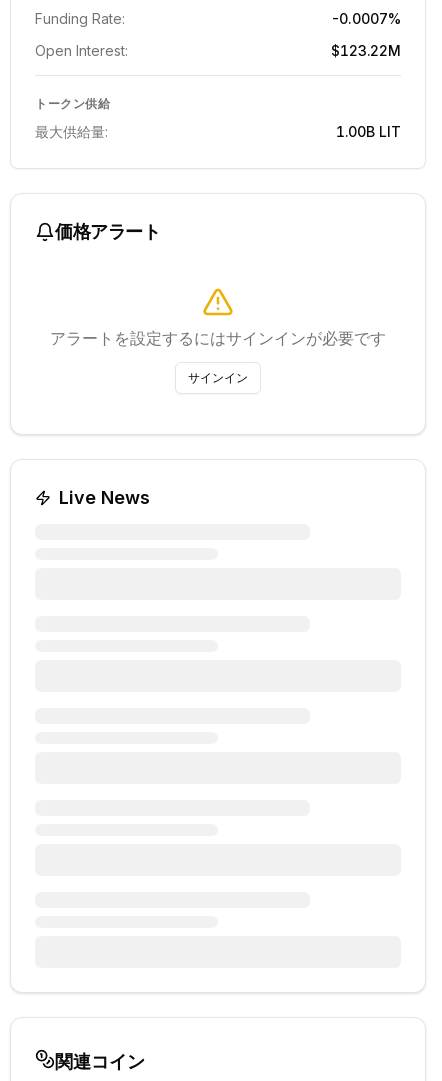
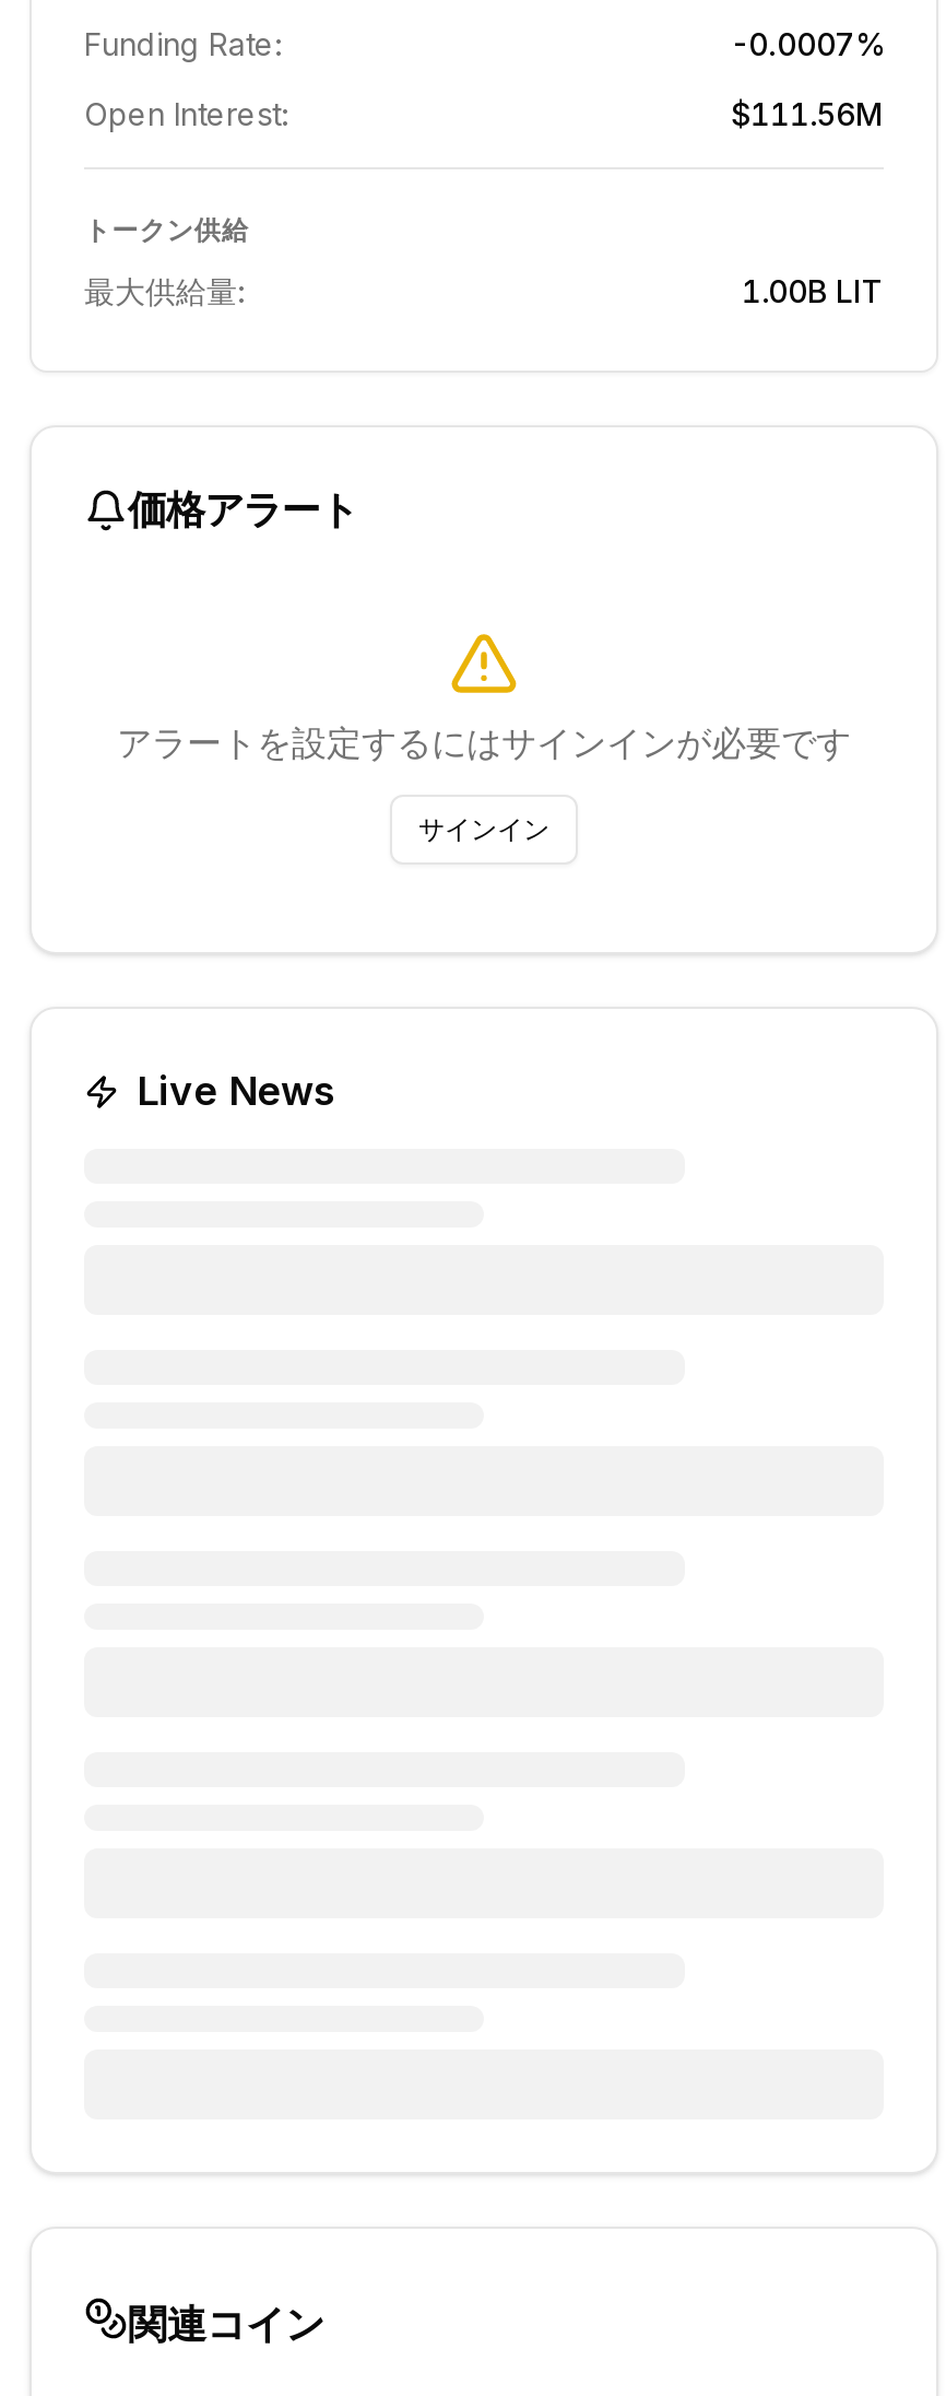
[331,42,401,59] $123.22M -> [731,95,884,132] $111.56M

